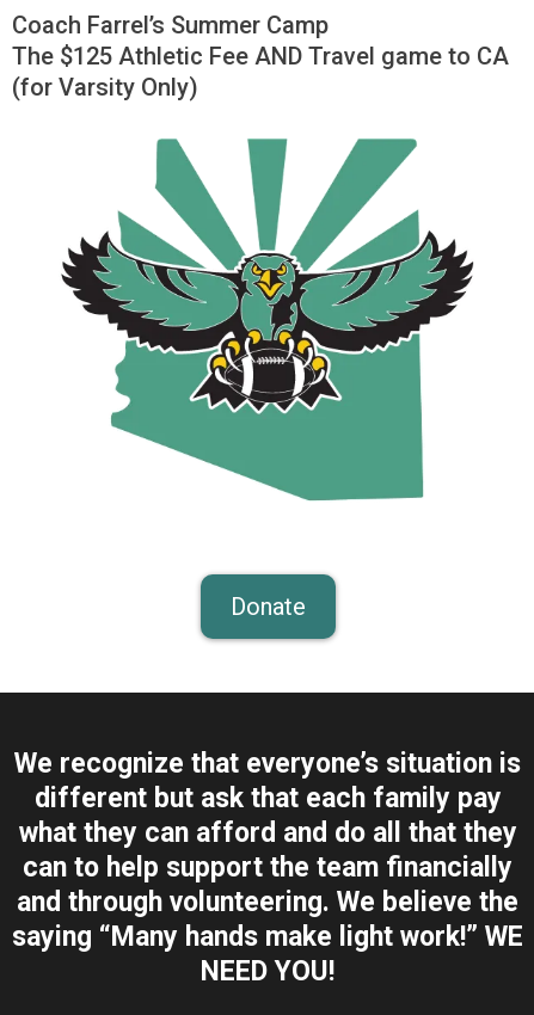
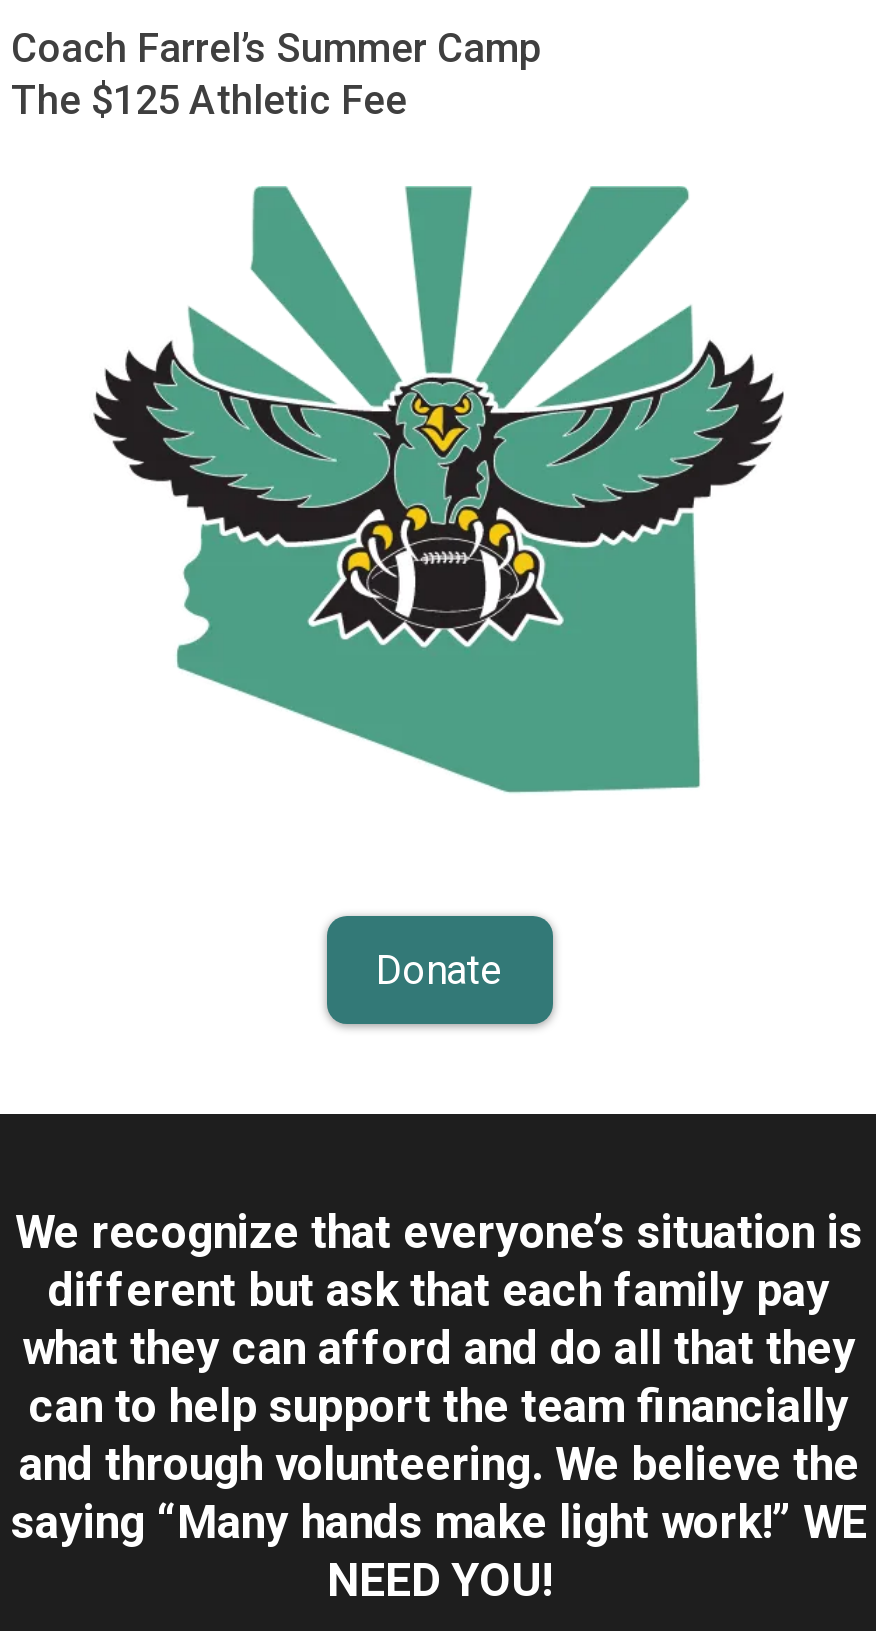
[12,42,509,101] The $125 Athletic Fee AND Travel game to CA | (for Varsity Only) -> [11,76,407,124] The $125 Athletic Fee

